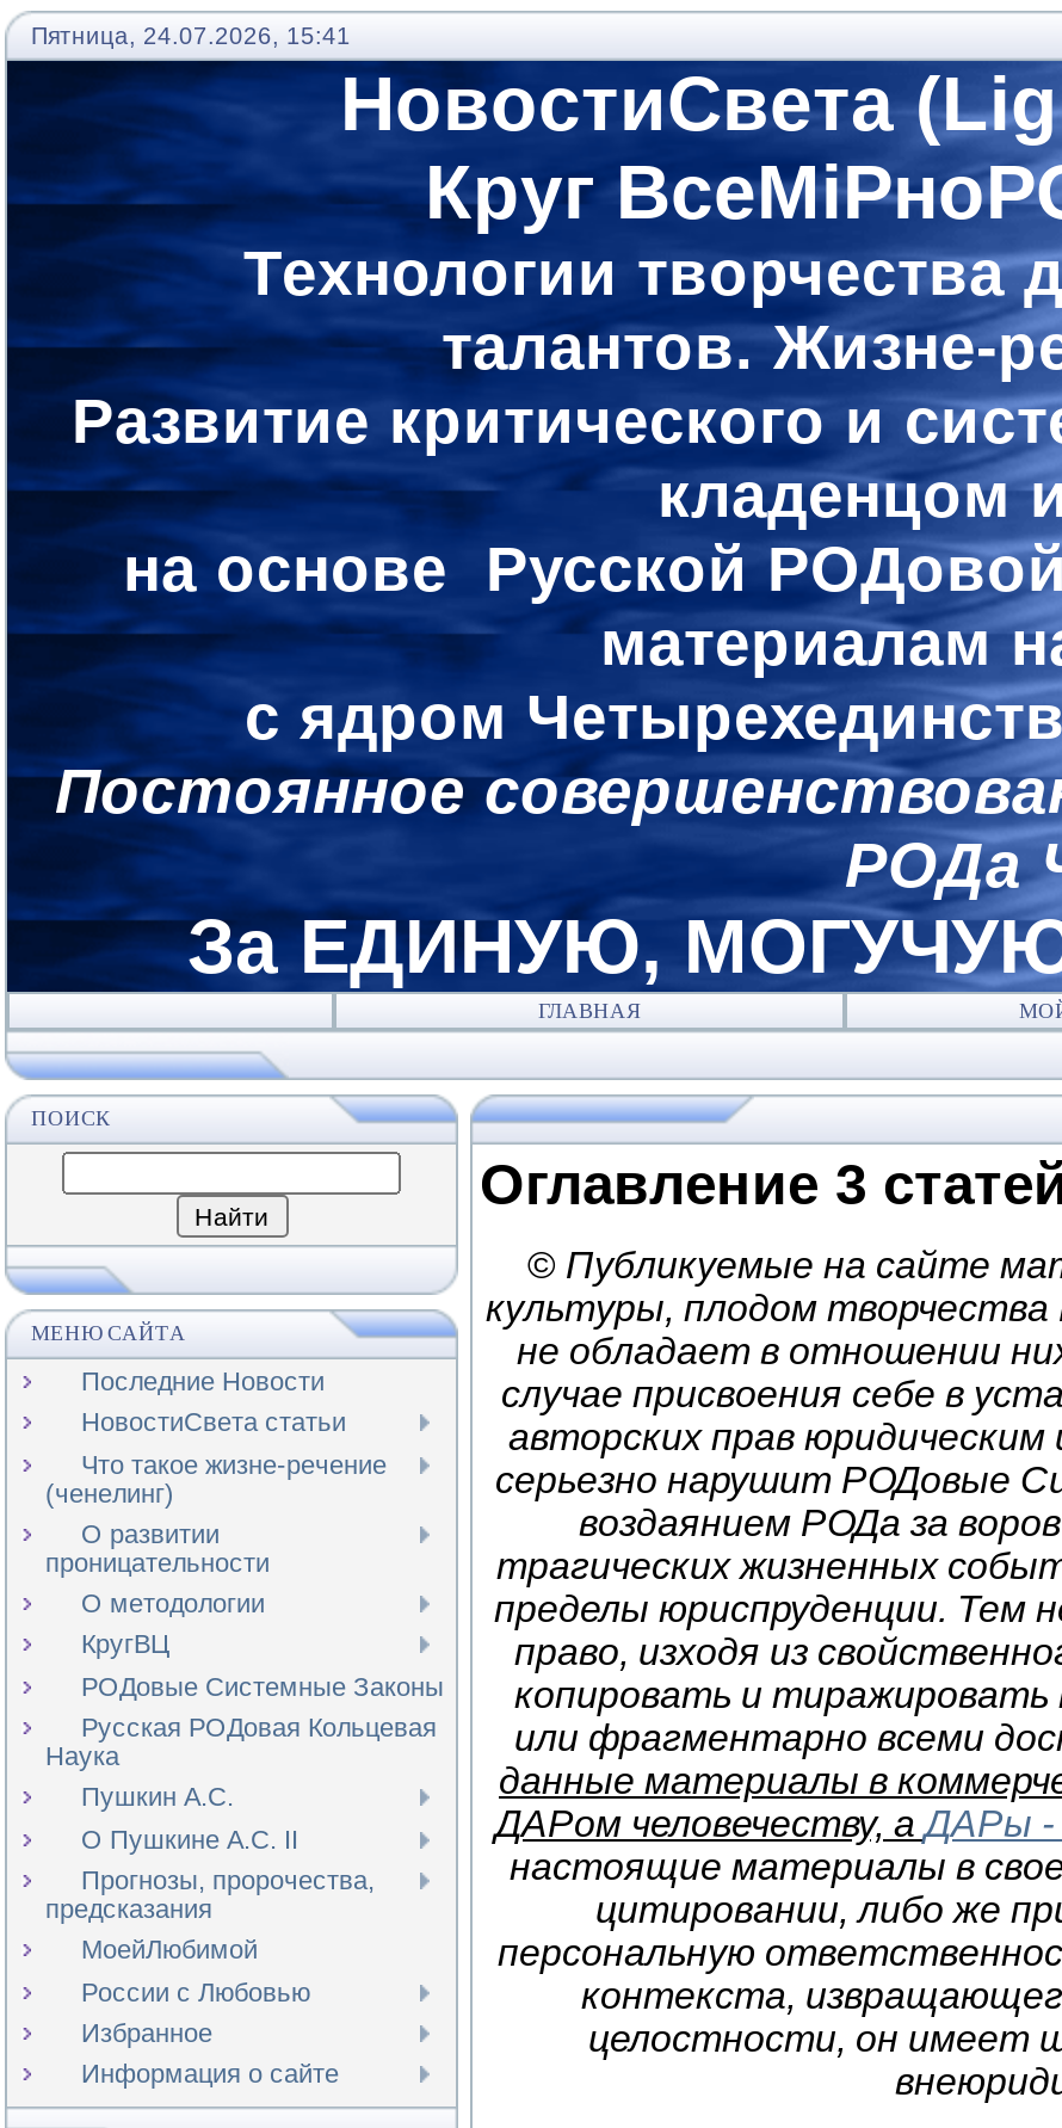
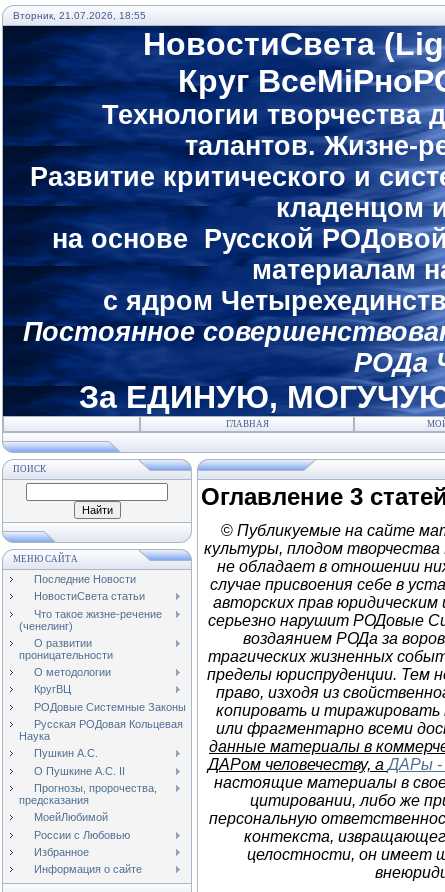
[31,23,351,49] Пятница, 24.07.2026, 15:41 -> [13,10,146,21] Вторник, 21.07.2026, 18:55

